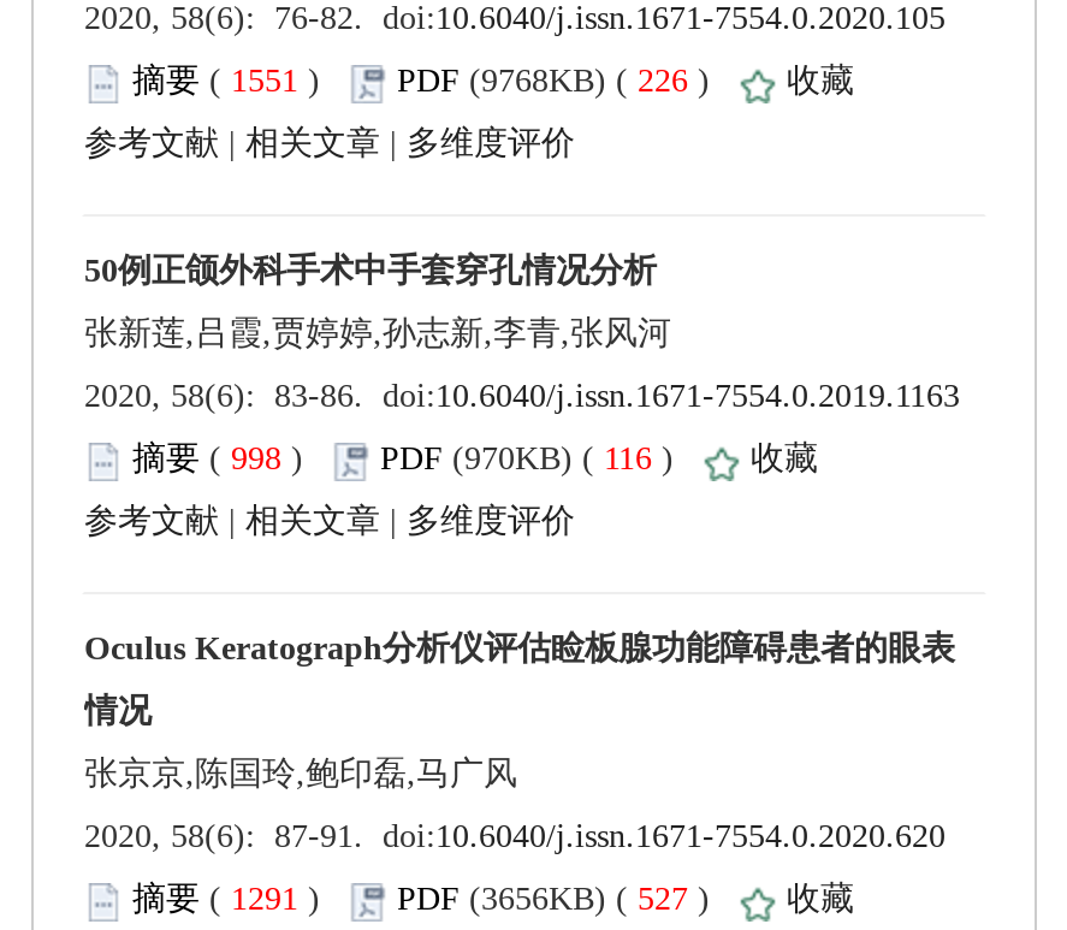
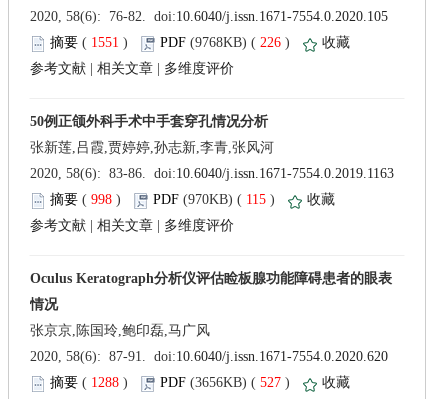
[594,440,703,476] 116) -> [242,192,287,207] 115)

